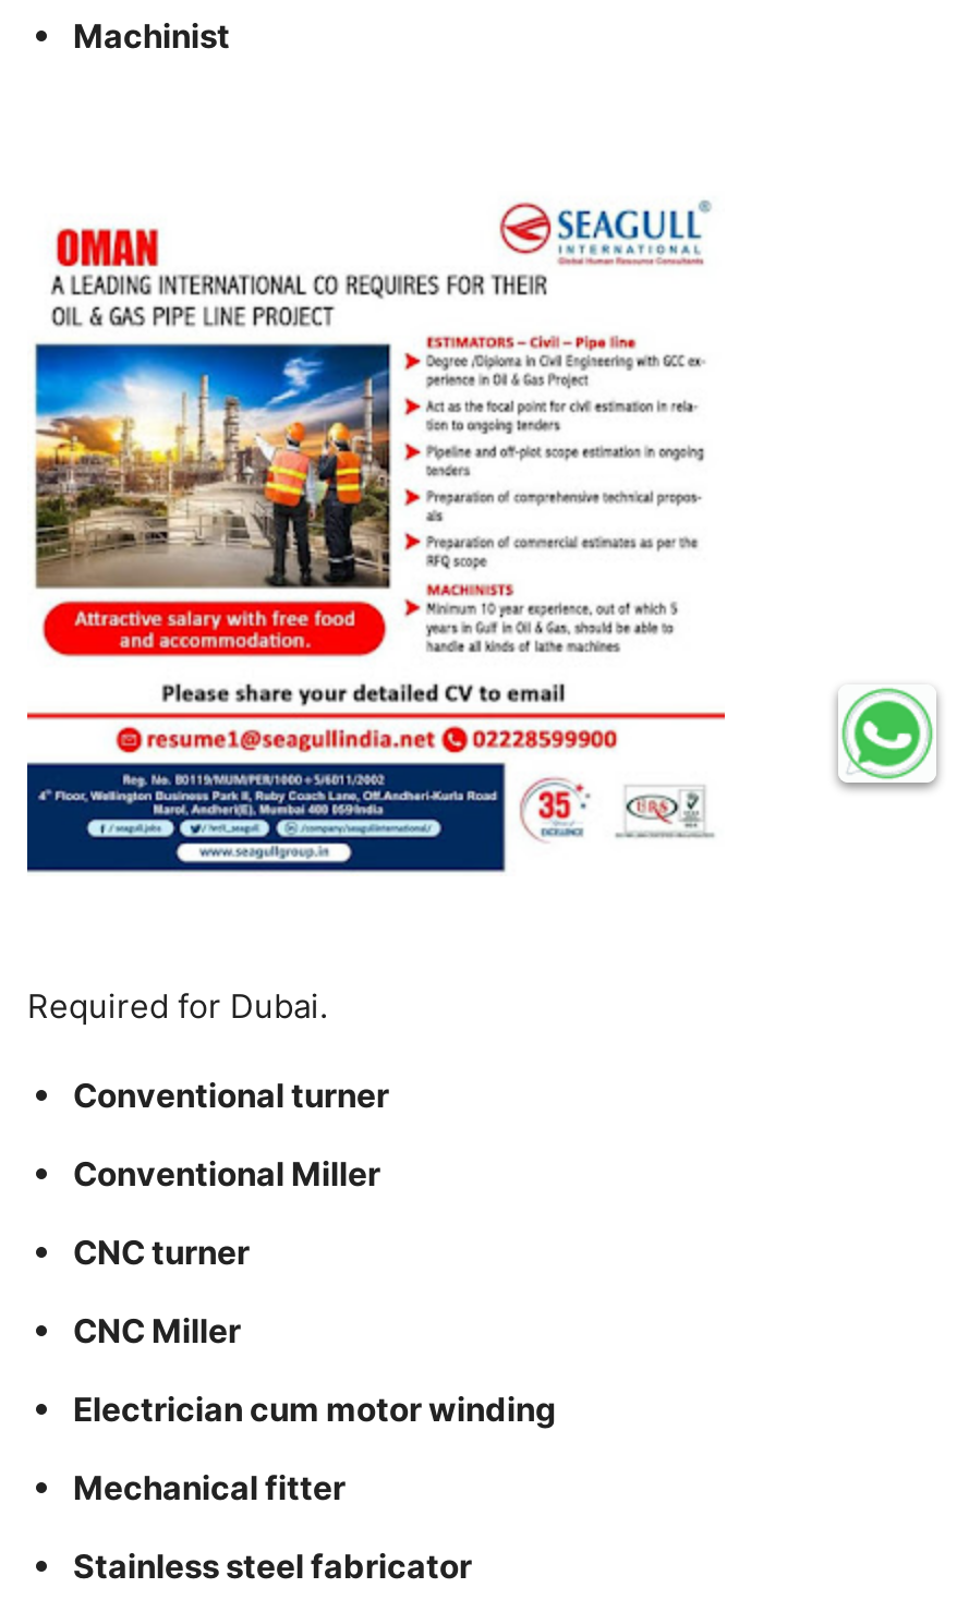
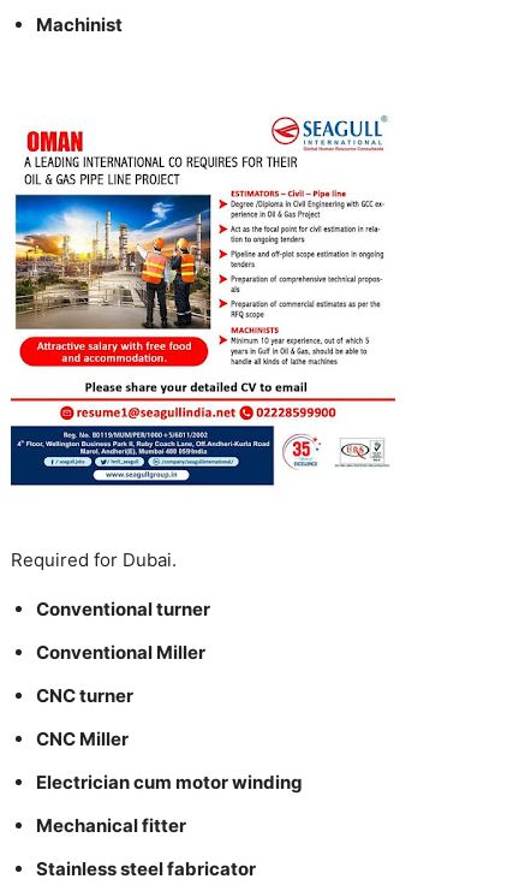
[836,687,938,791] [image] -> none

